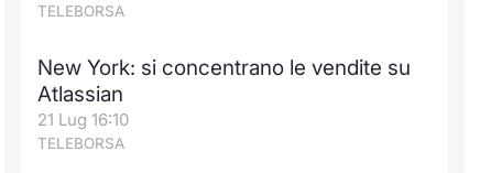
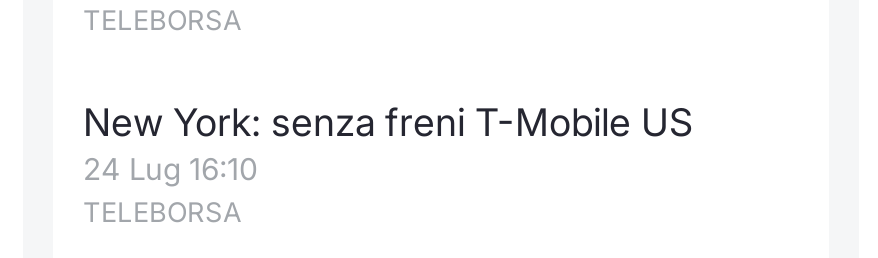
[37,55,411,130] New York: si concentrano le vendite su | Atlassian | 21 Lug 16:10 -> [83,100,693,188] New York: senza freni T-Mobile US | 24 Lug 16:10

